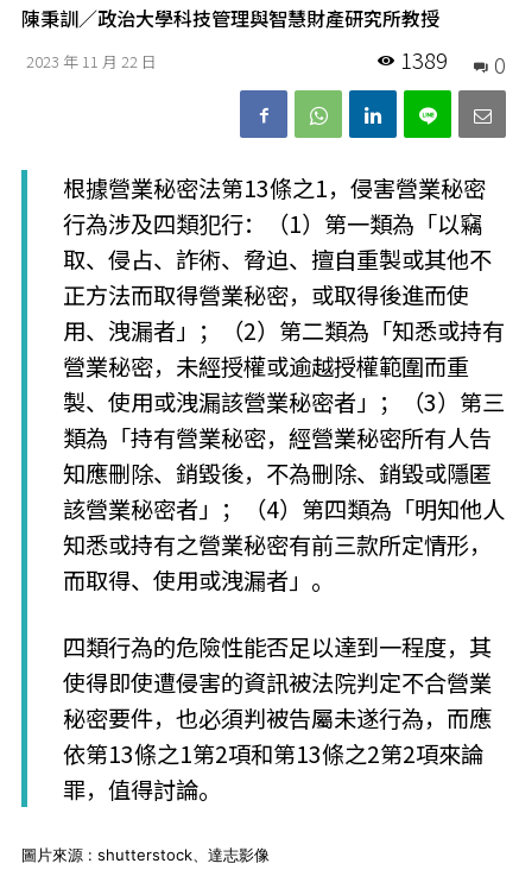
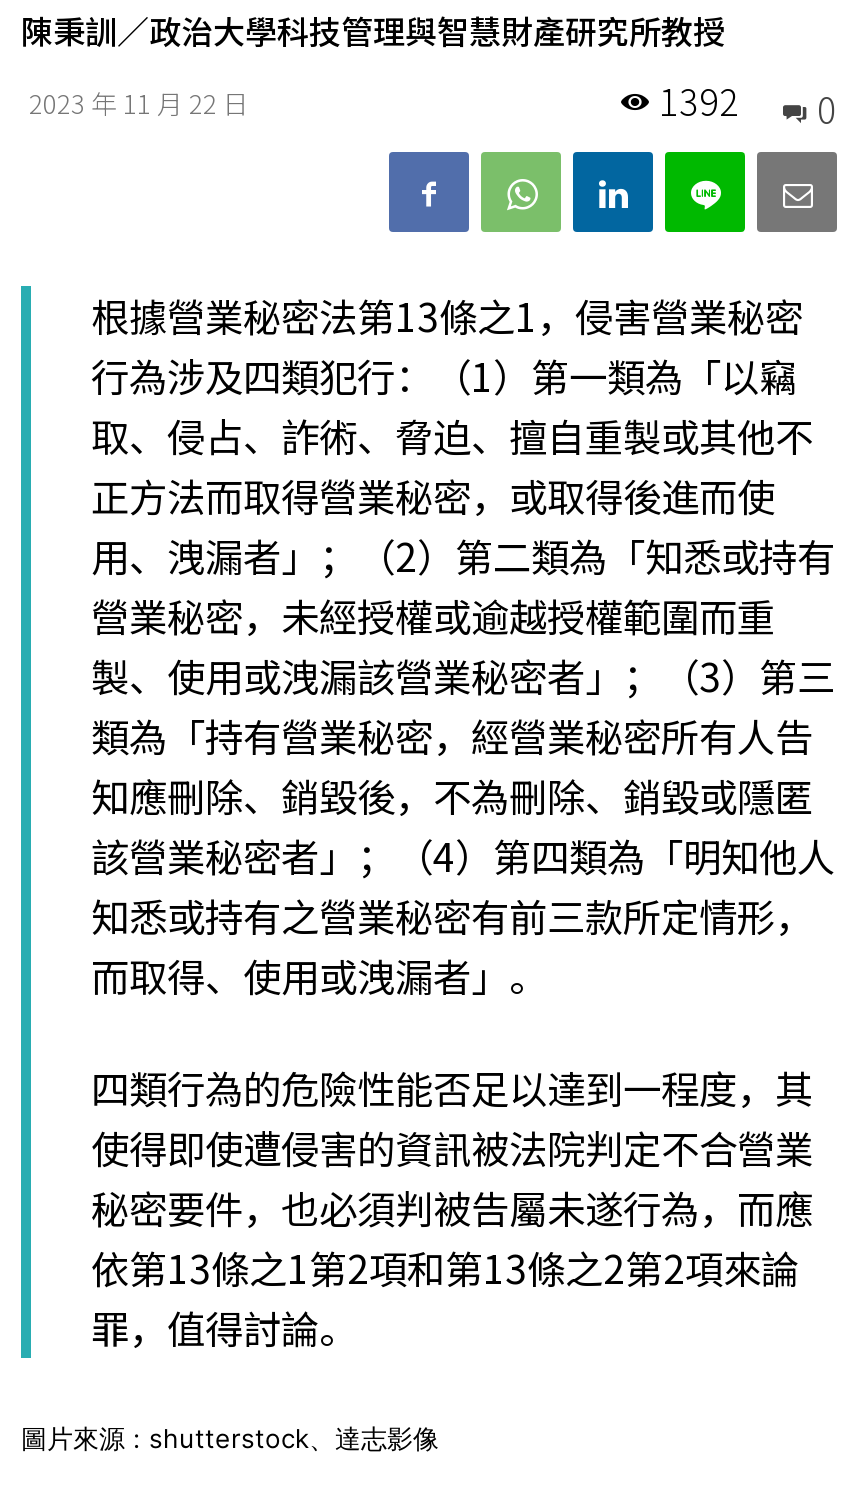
[400,44,506,80] 1389 0 -> [659,74,837,134] 1392 0

